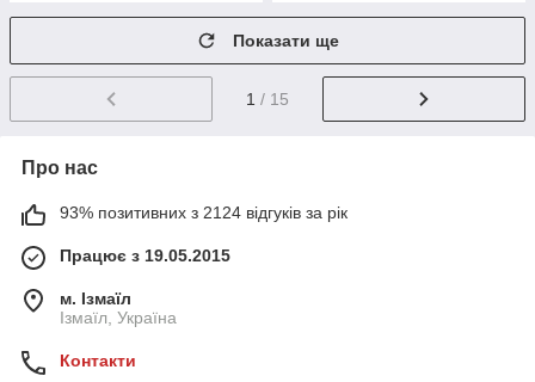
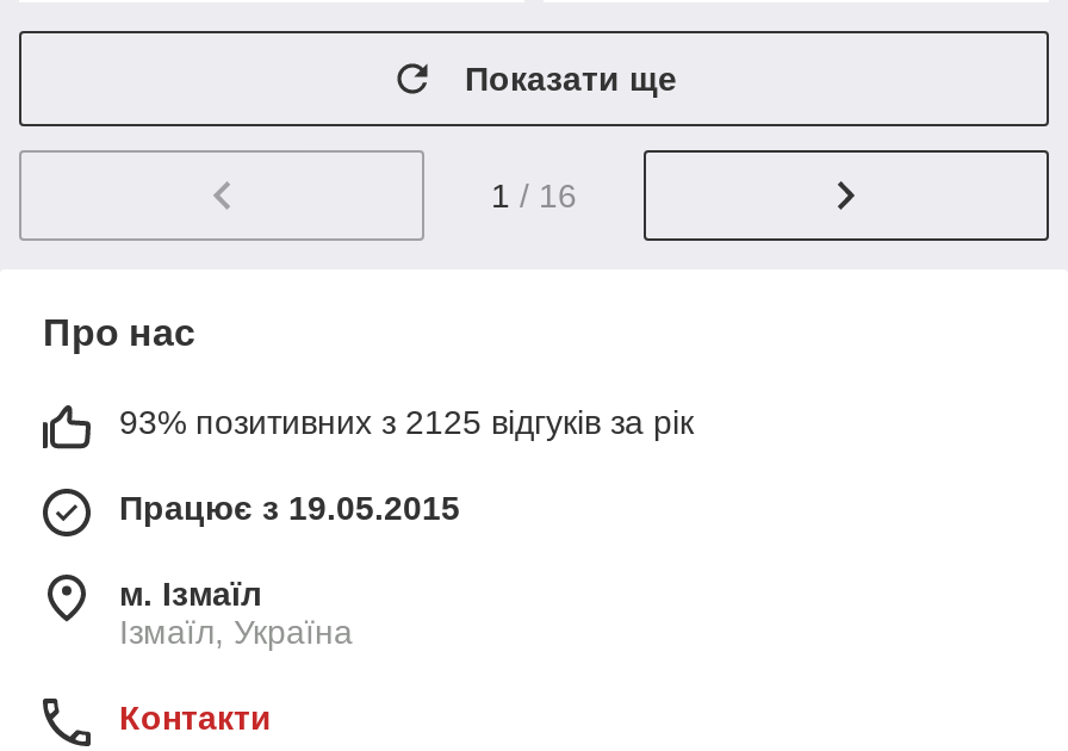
[246,90,289,109] 1 / 15 -> [491,176,577,215] 1 / 16
[60,203,348,222] 93% позитивних з 2124 відгуків за рік -> [119,403,694,441] 93% позитивних з 2125 відгуків за рік

